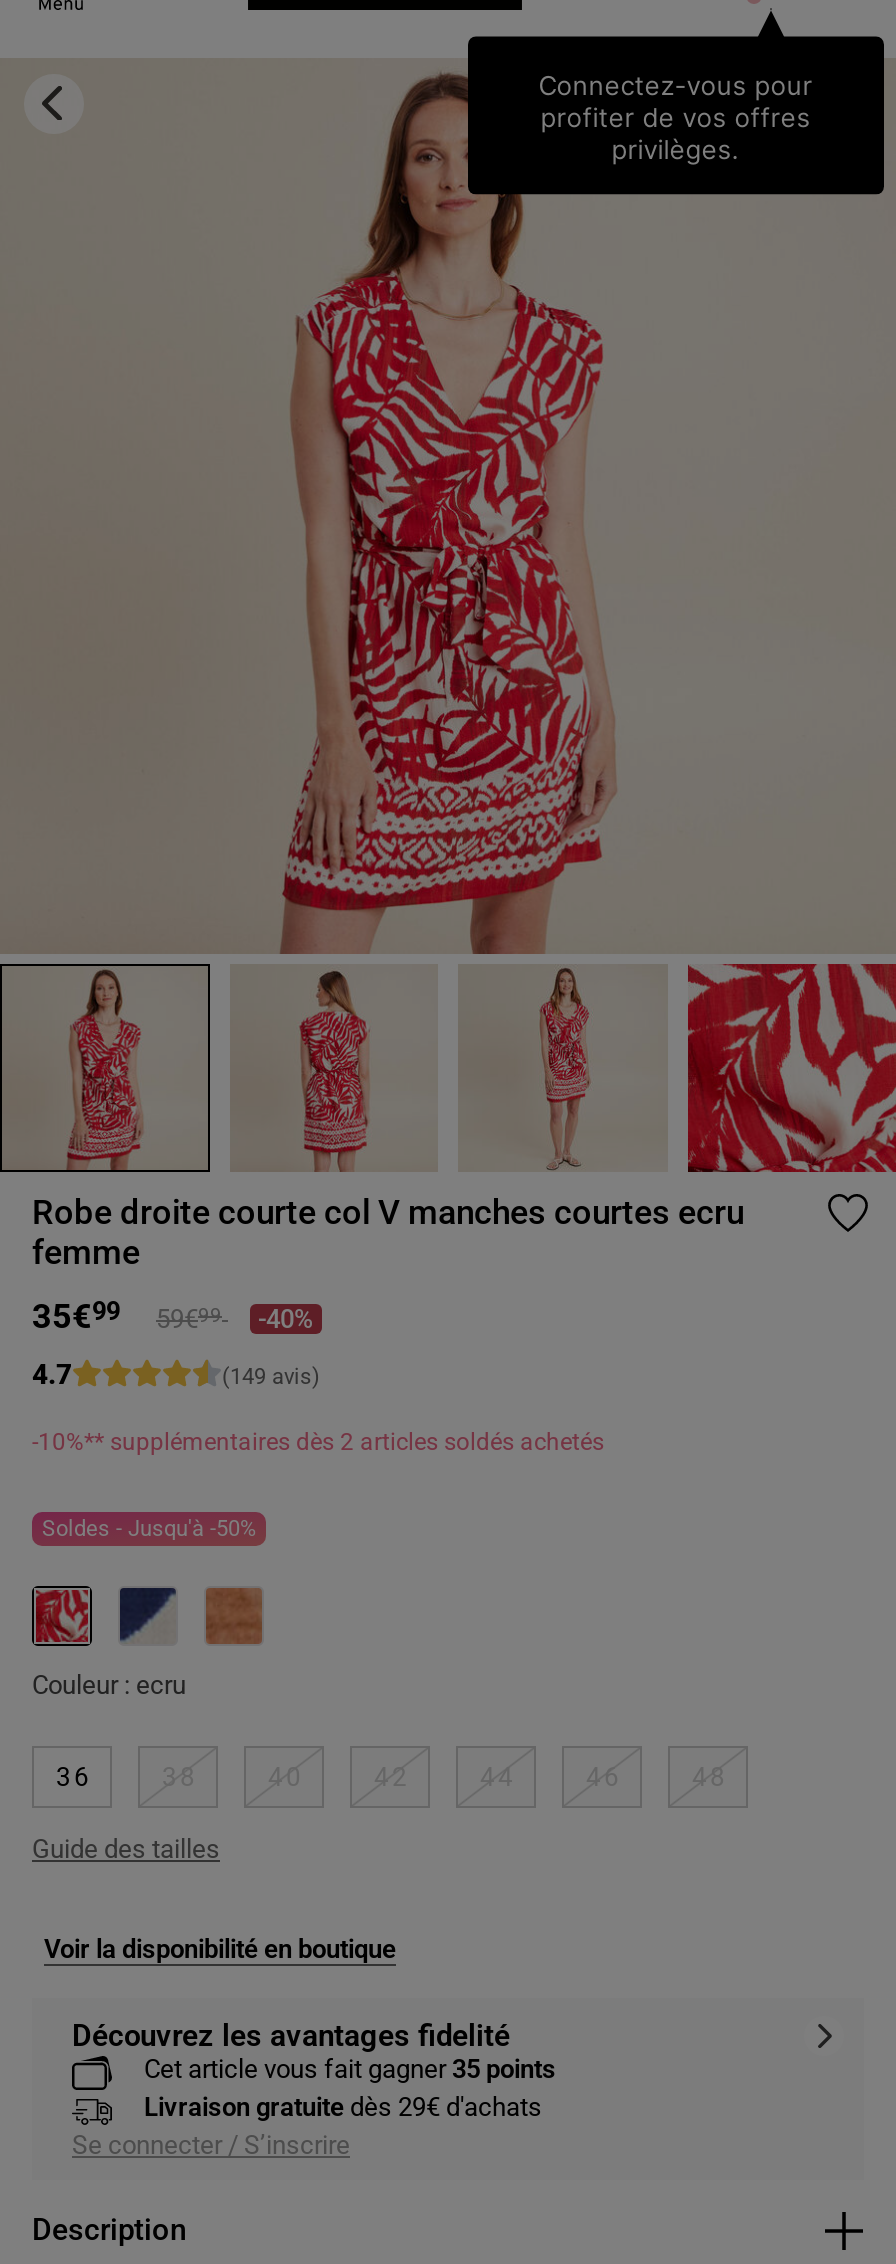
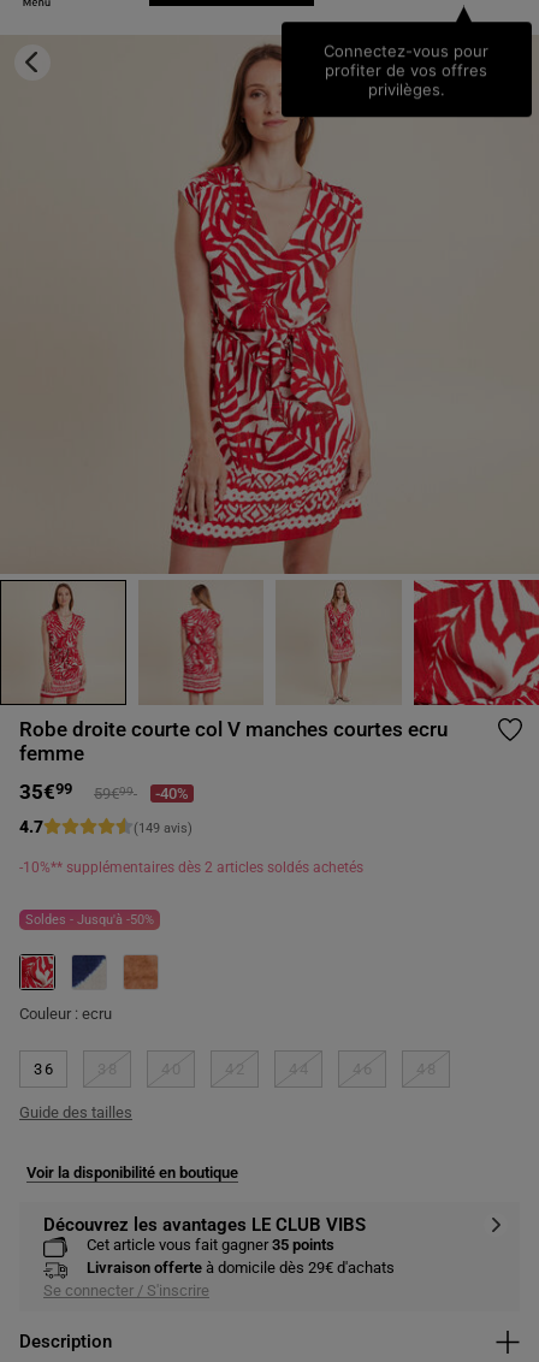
[72,2018,510,2054] Découvrez les avantages fidelité -> [43,1214,366,1236] Découvrez les avantages LE CLUB VIBS
[72,2092,542,2160] Livraison gratuite dès 29€ d'achats | Se connecter / S’inscrire -> [43,1259,395,1300] Livraison offerte à domicile dès 29€ d'achats | Se connecter / S'inscrire

